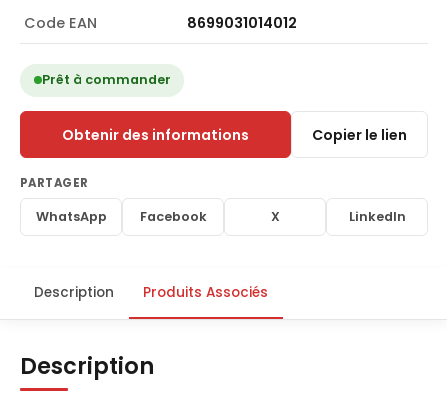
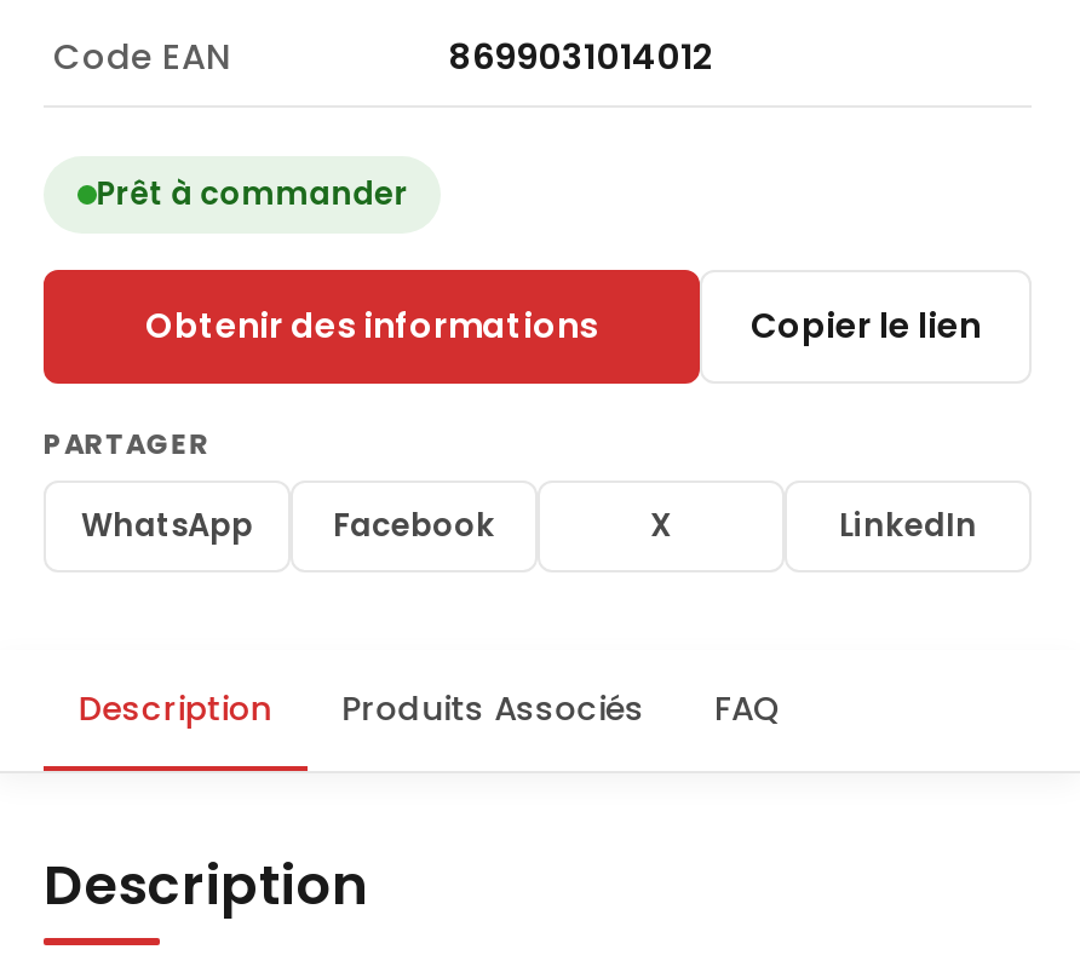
none -> [714,686,780,732] FAQ

